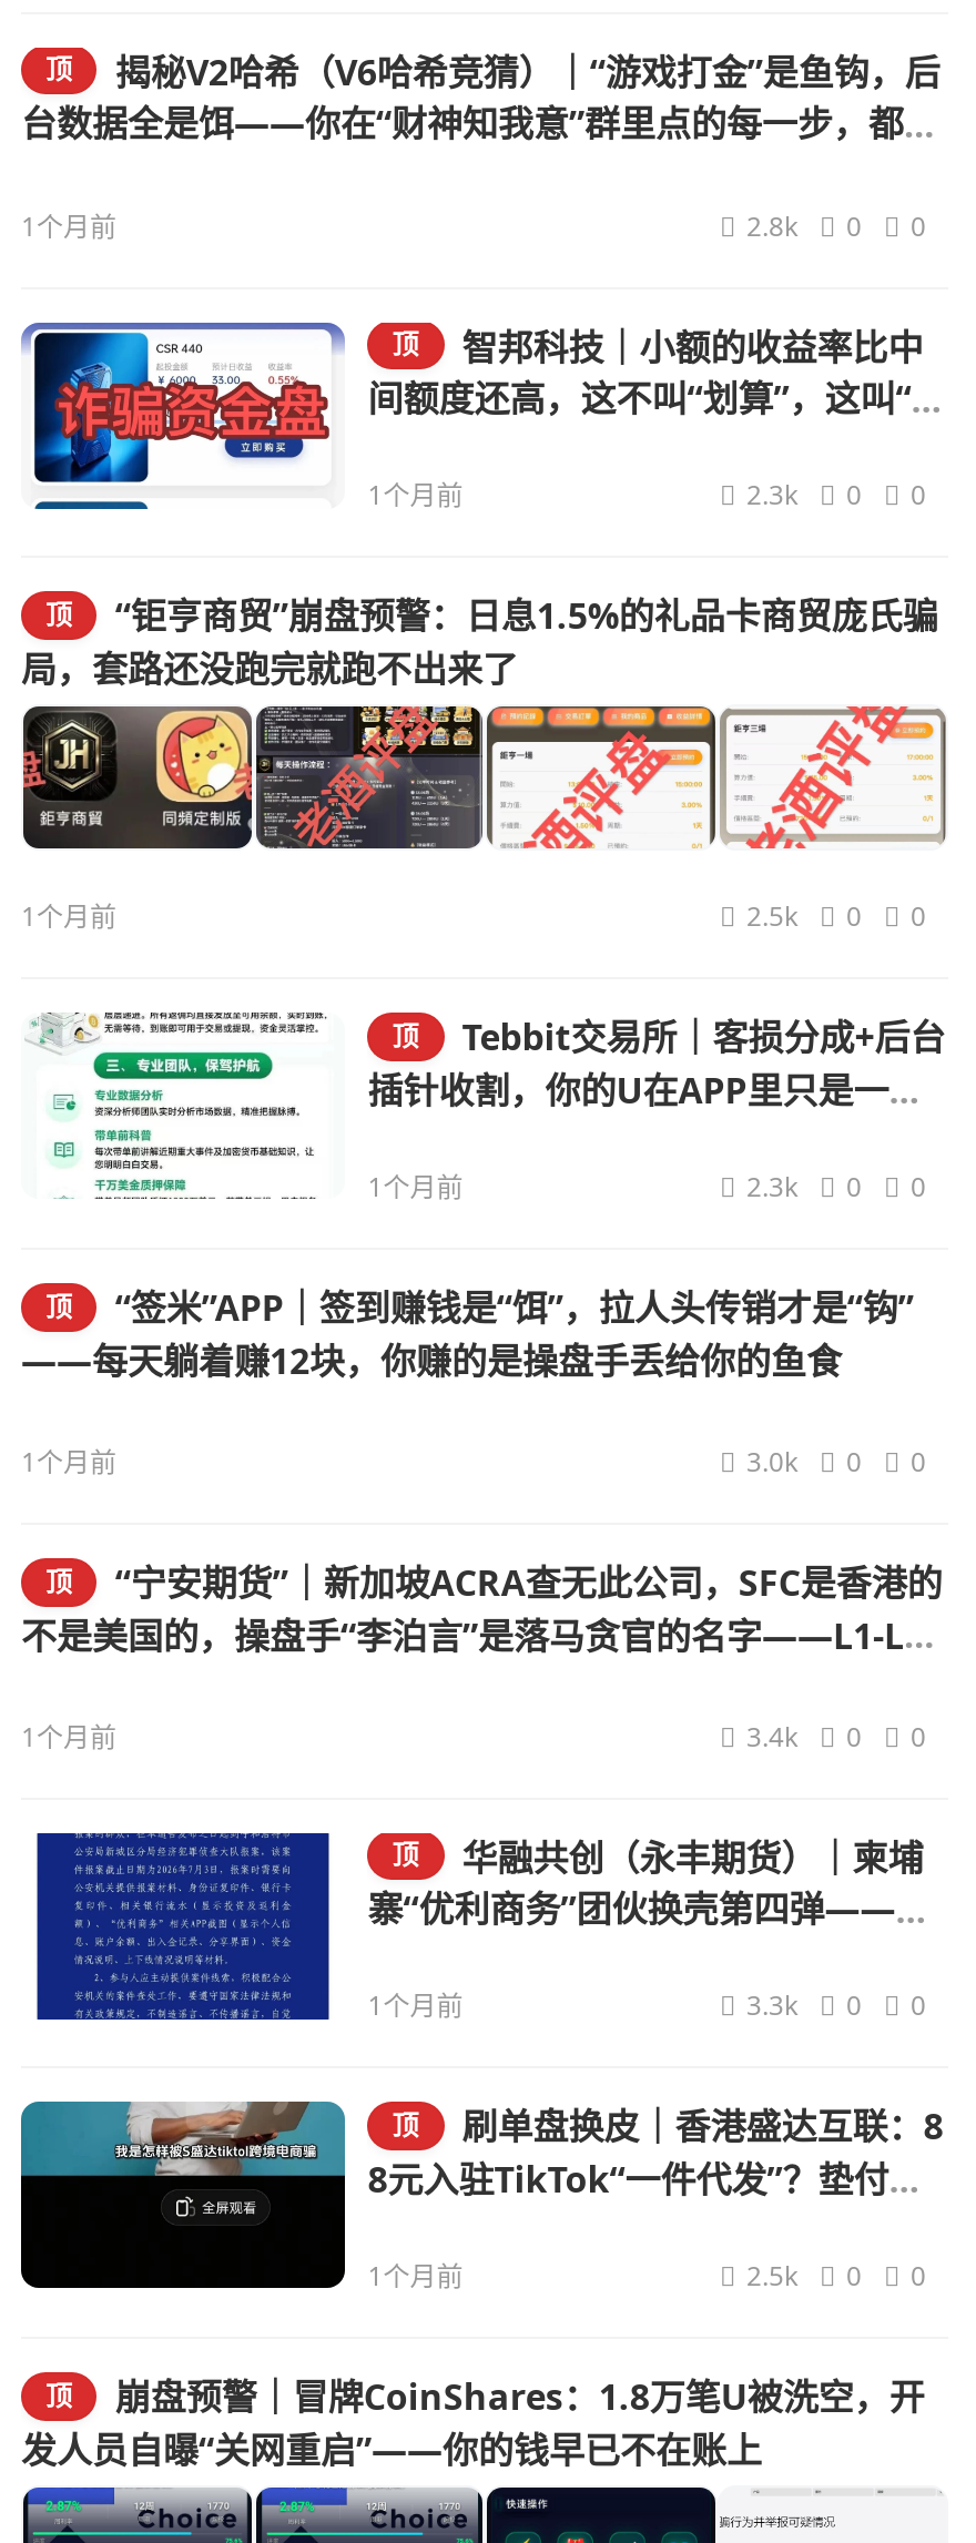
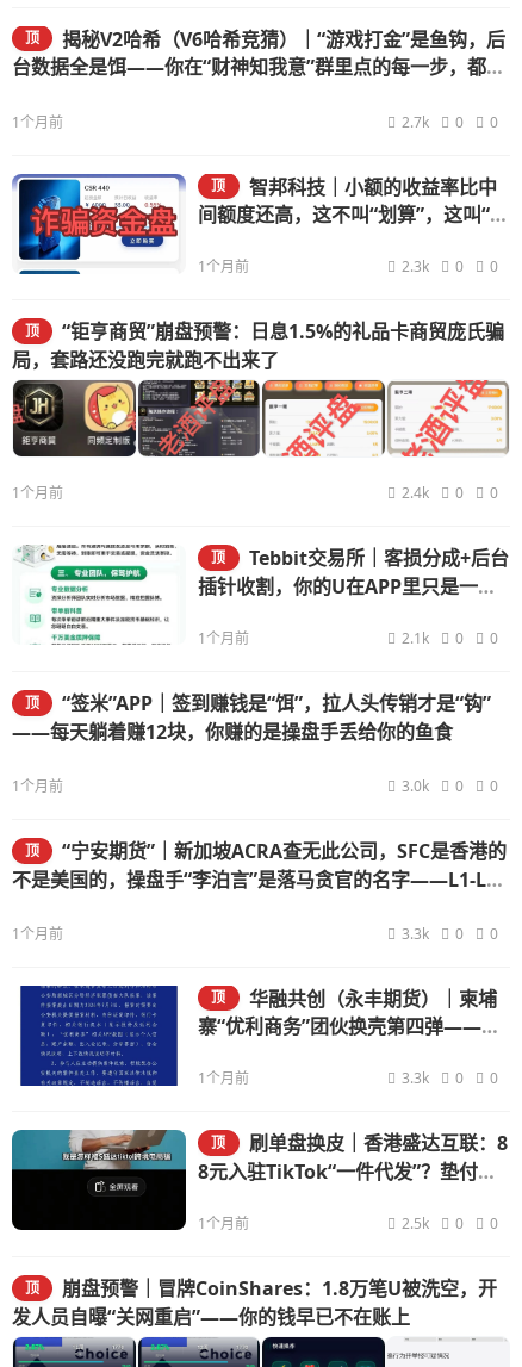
[746,207,926,244] 2.8k 0 0 -> [402,112,498,132] 2.7k 0 0
[746,898,926,936] 2.5k 0 0 -> [402,483,498,503] 2.4k 0 0
[746,1168,926,1206] 2.3k 0 0 -> [402,628,498,648] 2.1k 0 0
[746,1717,926,1755] 3.4k 0 0 -> [402,923,498,944] 3.3k 0 0

